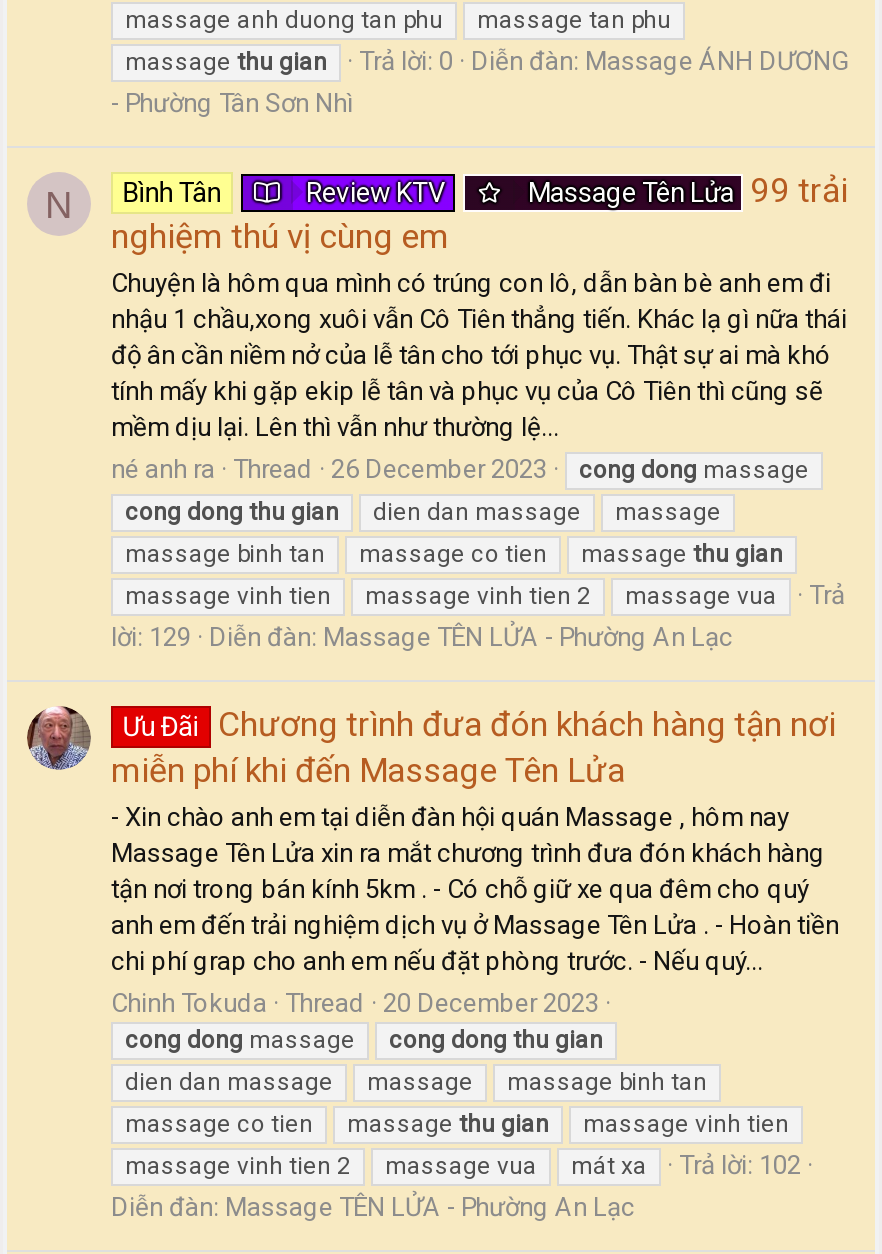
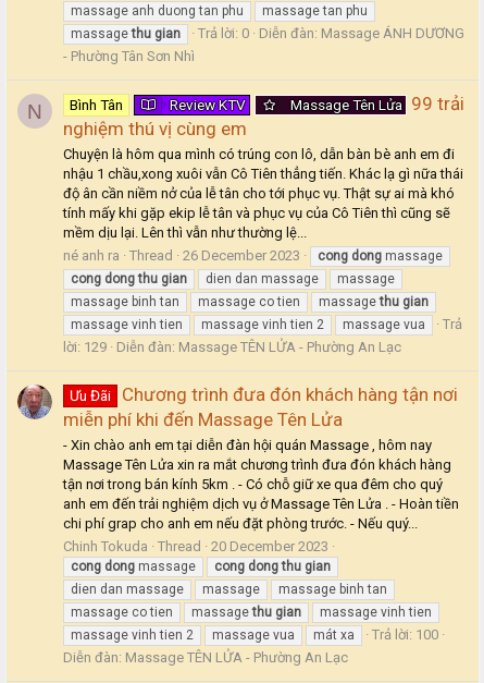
[125,1150,801,1180] massage vinh tien 2 massage vua mát xa Trả lời: 102 -> [71,626,438,643] massage vinh tien 2 massage vua mát xa Trả lời: 100

